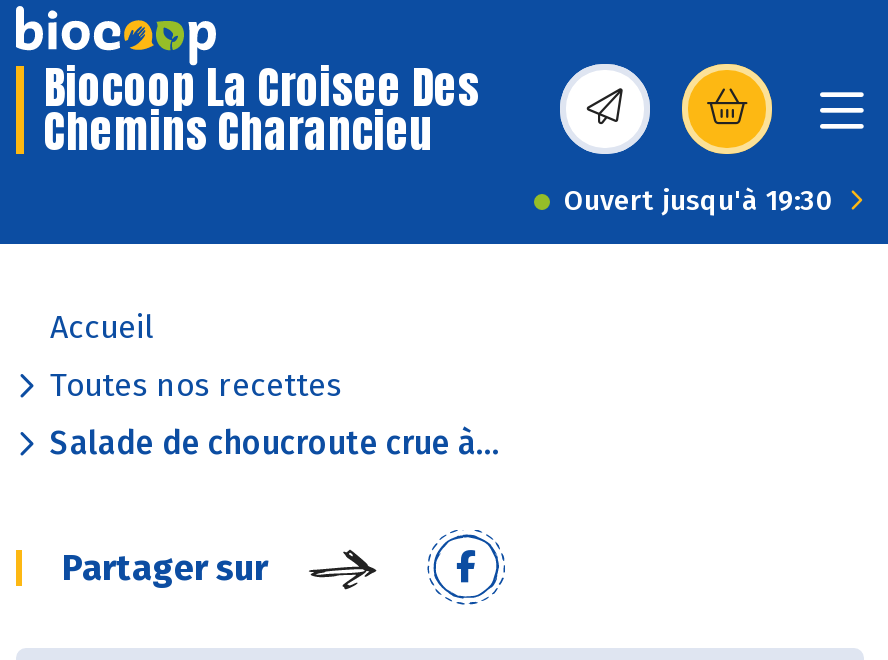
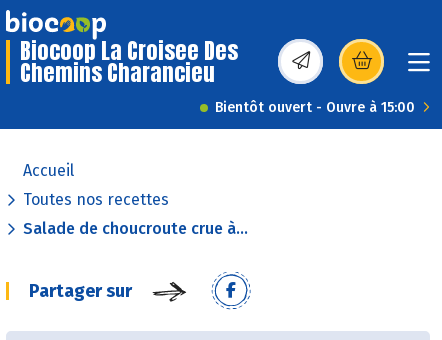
[564,184,834,218] Ouvert jusqu'à 19:30 -> [215,99,415,116] Bientôt ouvert - Ouvre à 15:00

